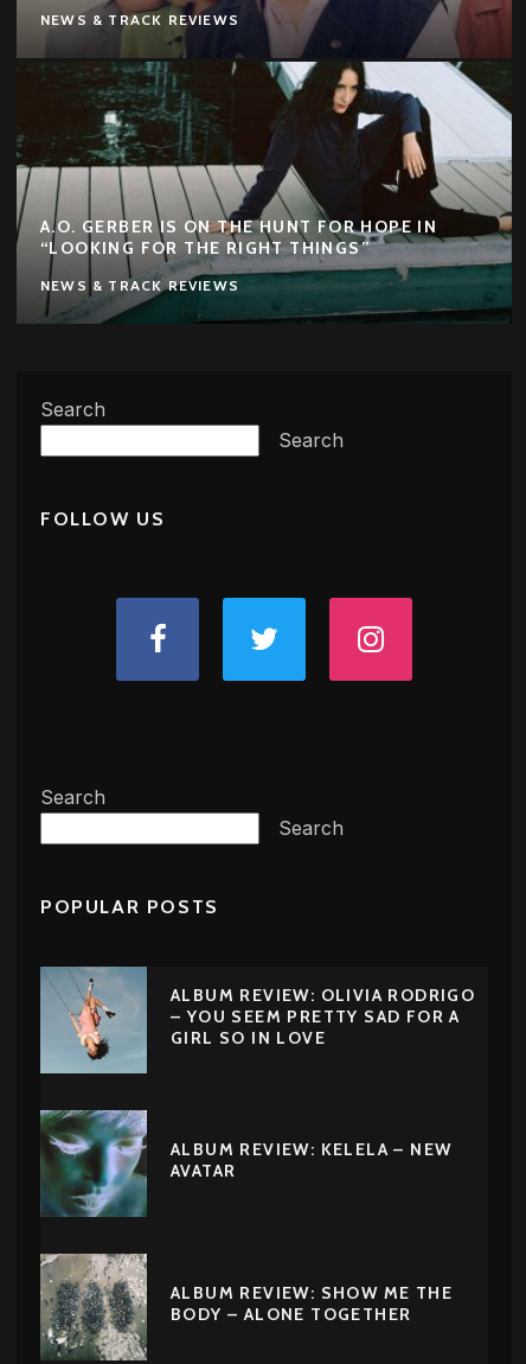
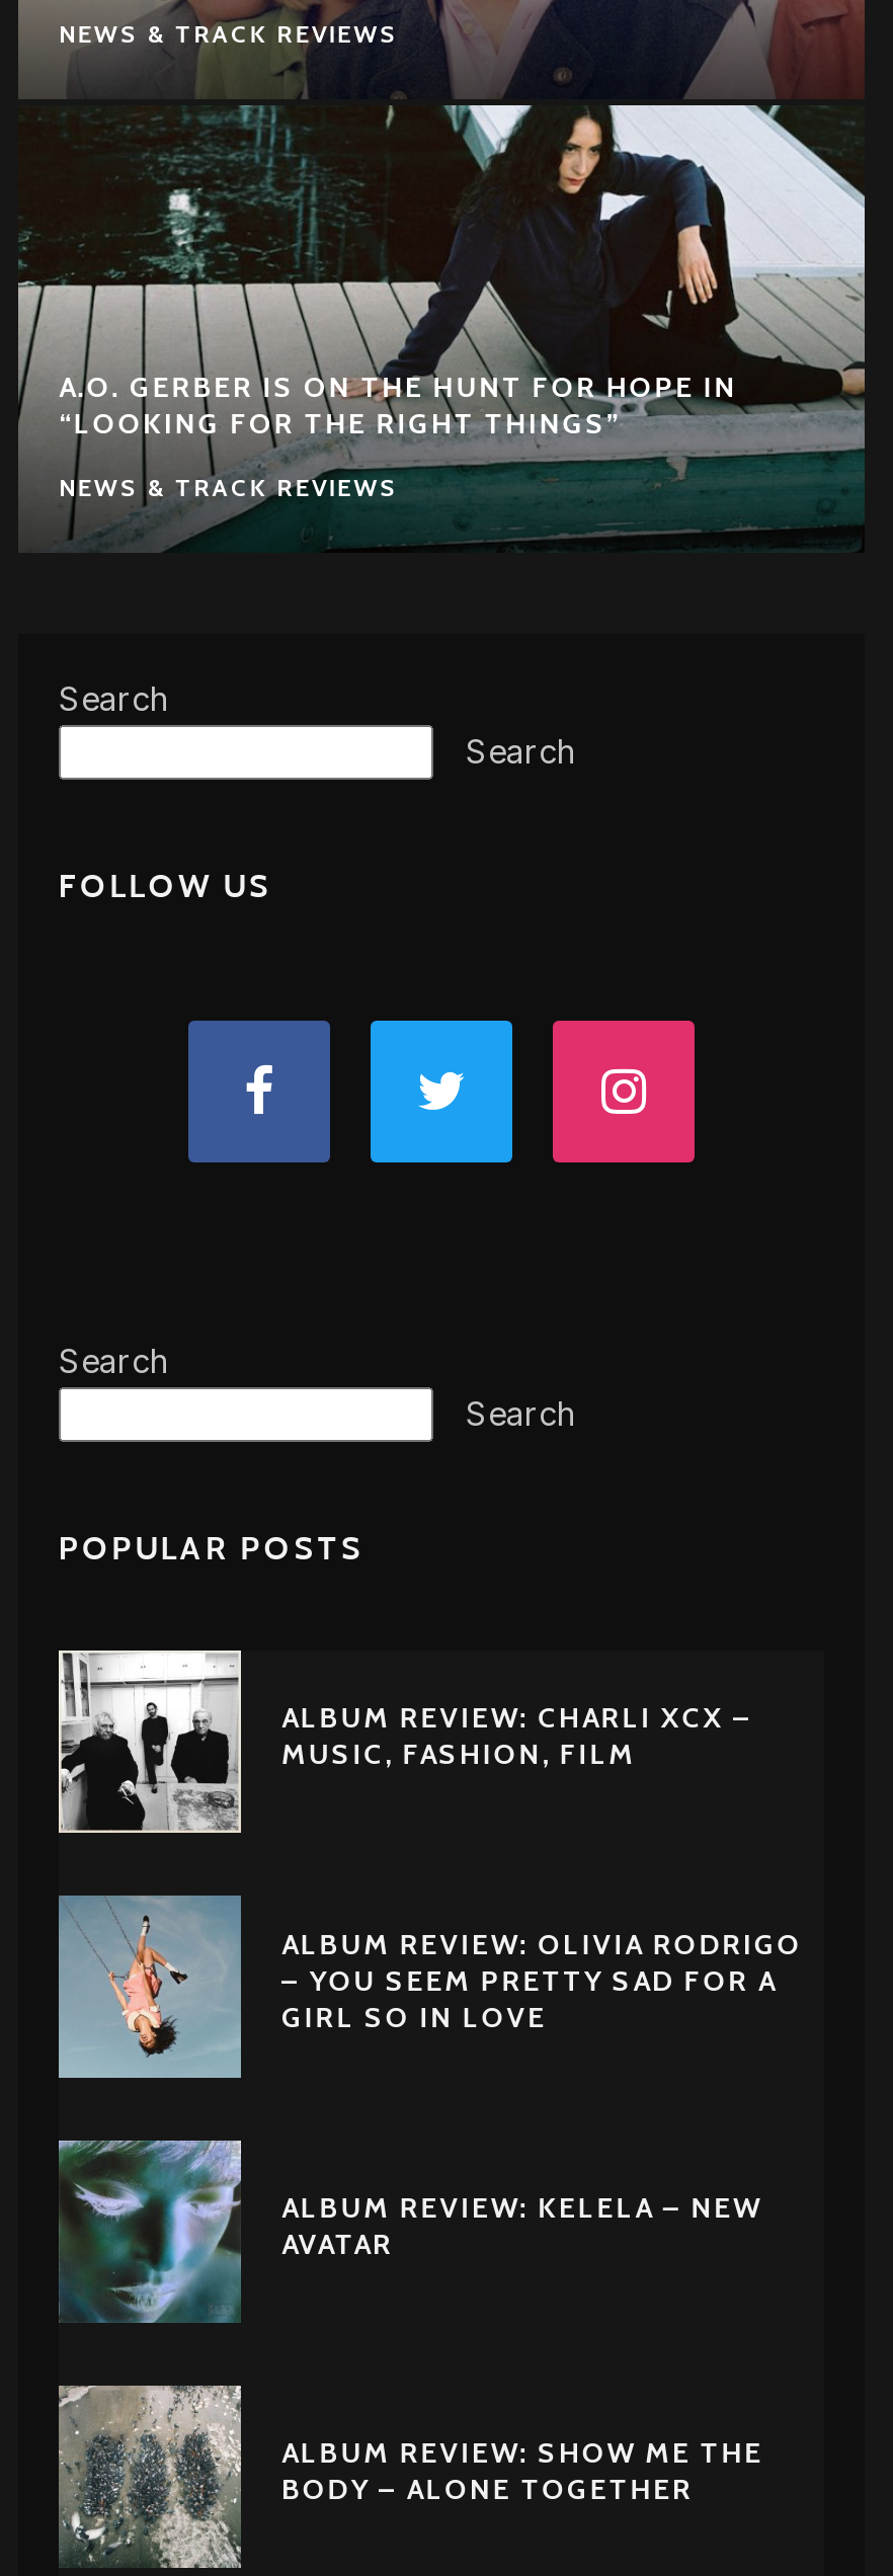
none -> [57,1648,752,1833] [image] | ALBUM REVIEW: CHARLI XCX – | MUSIC, FASHION, FILM

